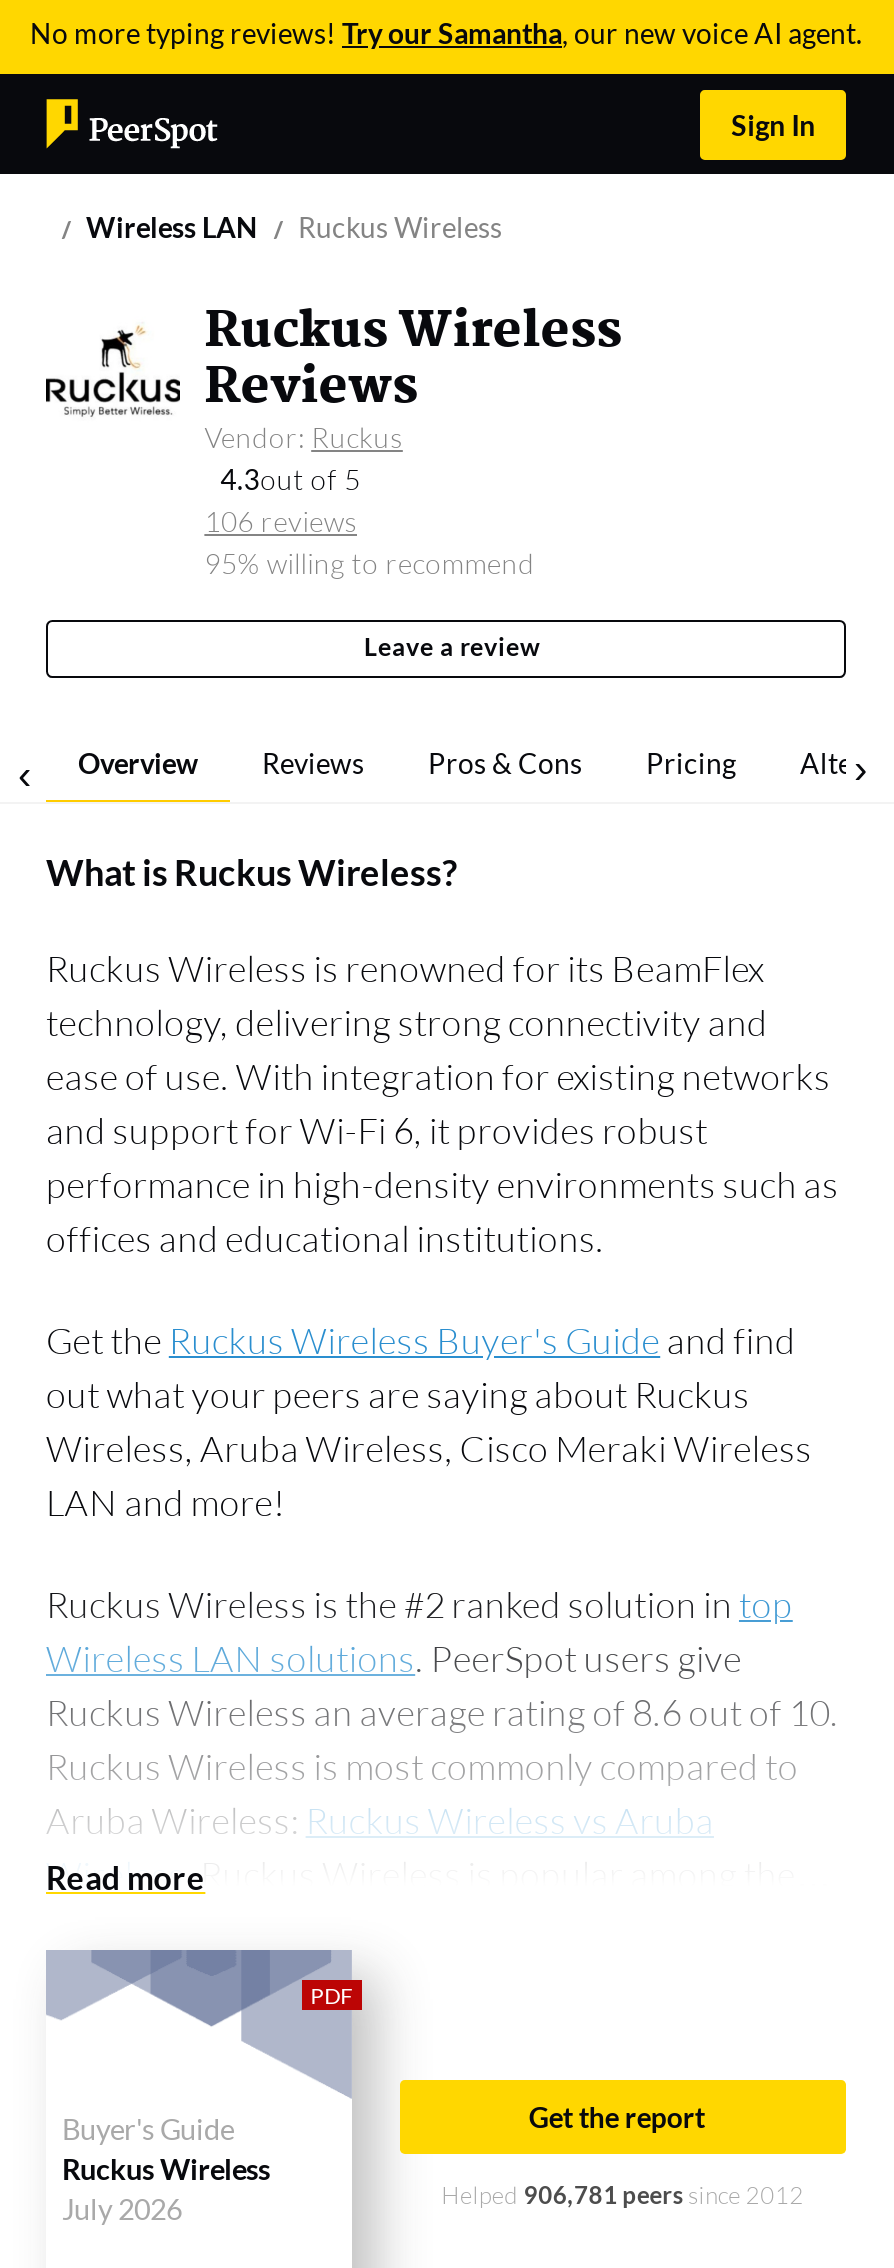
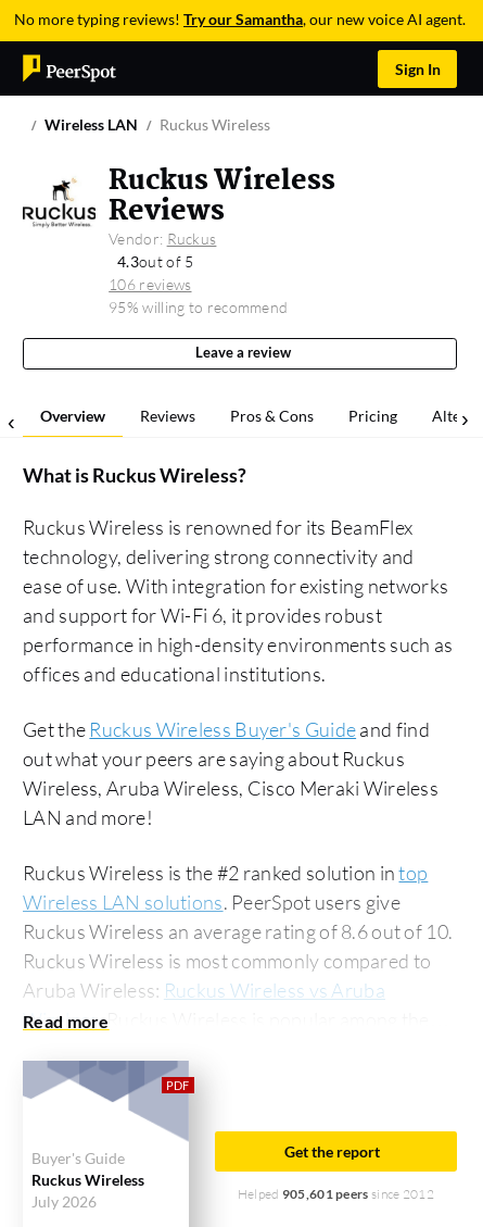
[441,2180,804,2210] Helped 906,781 peers since 2012 -> [237,1186,434,1202] Helped 905,601 peers since 2012

